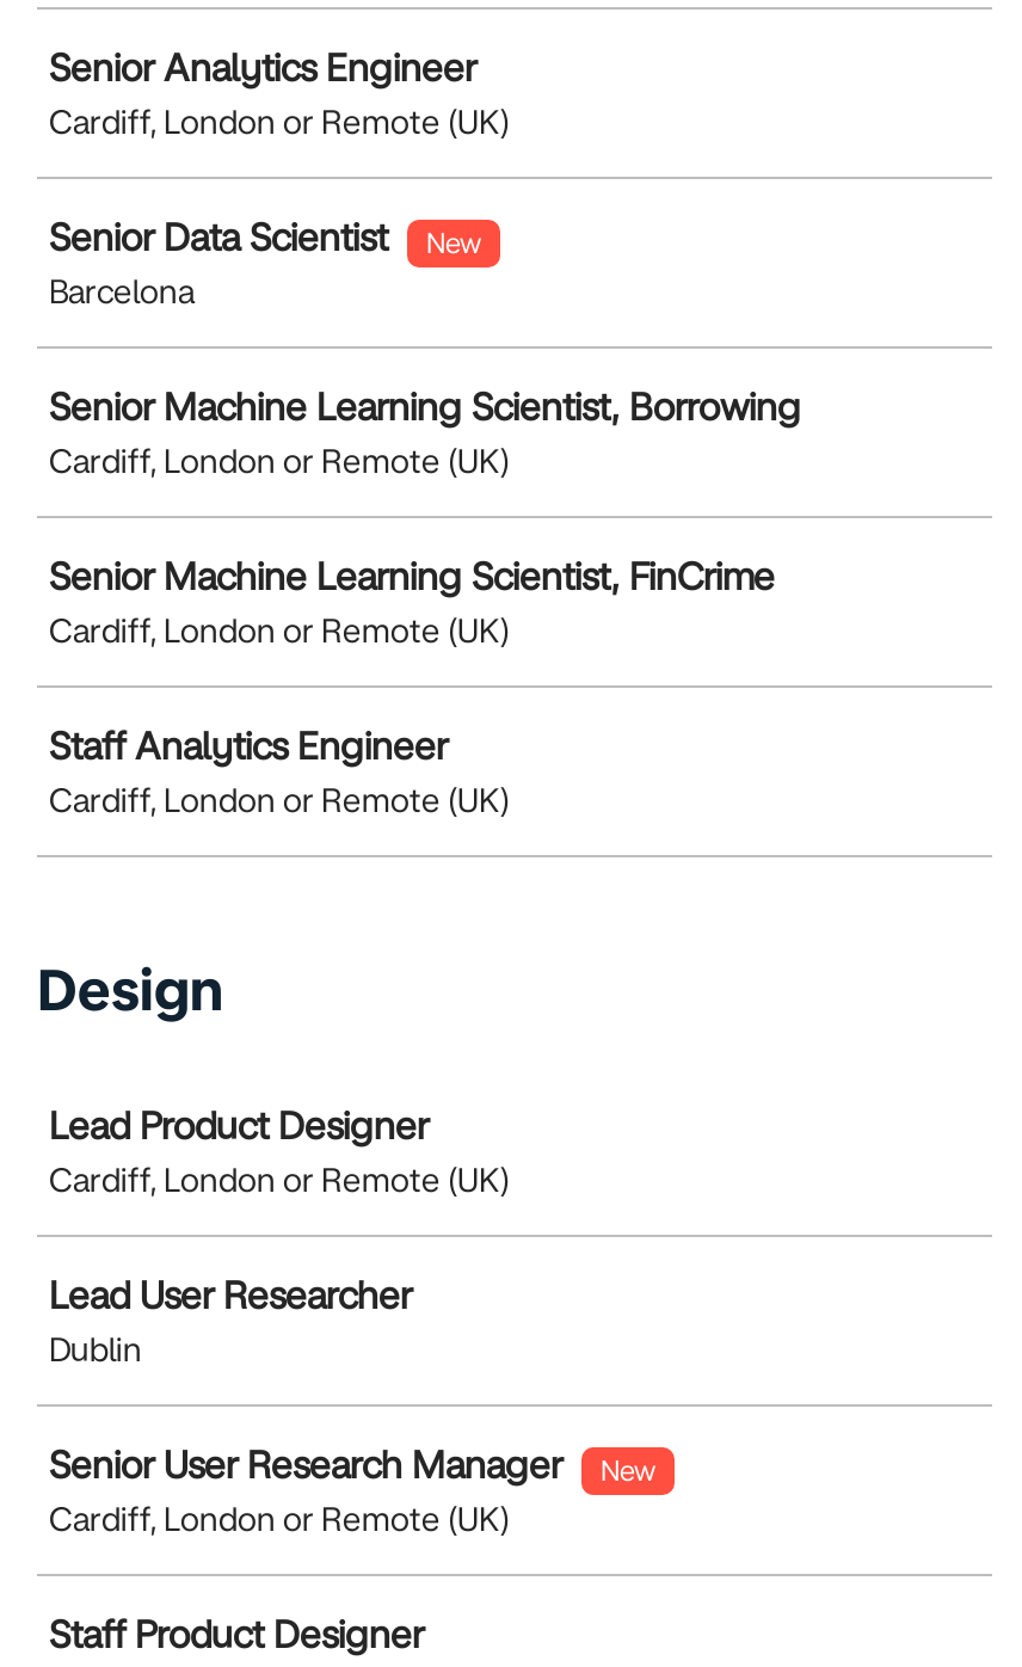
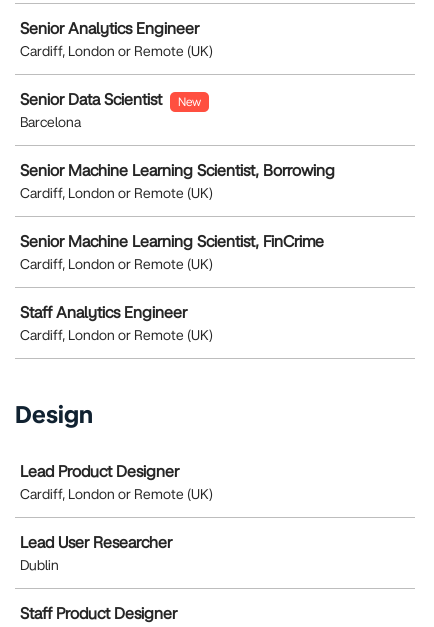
[49,1443,655,1538] Senior User Research Manager | New | Cardiff, London or Remote (UK) -> none

